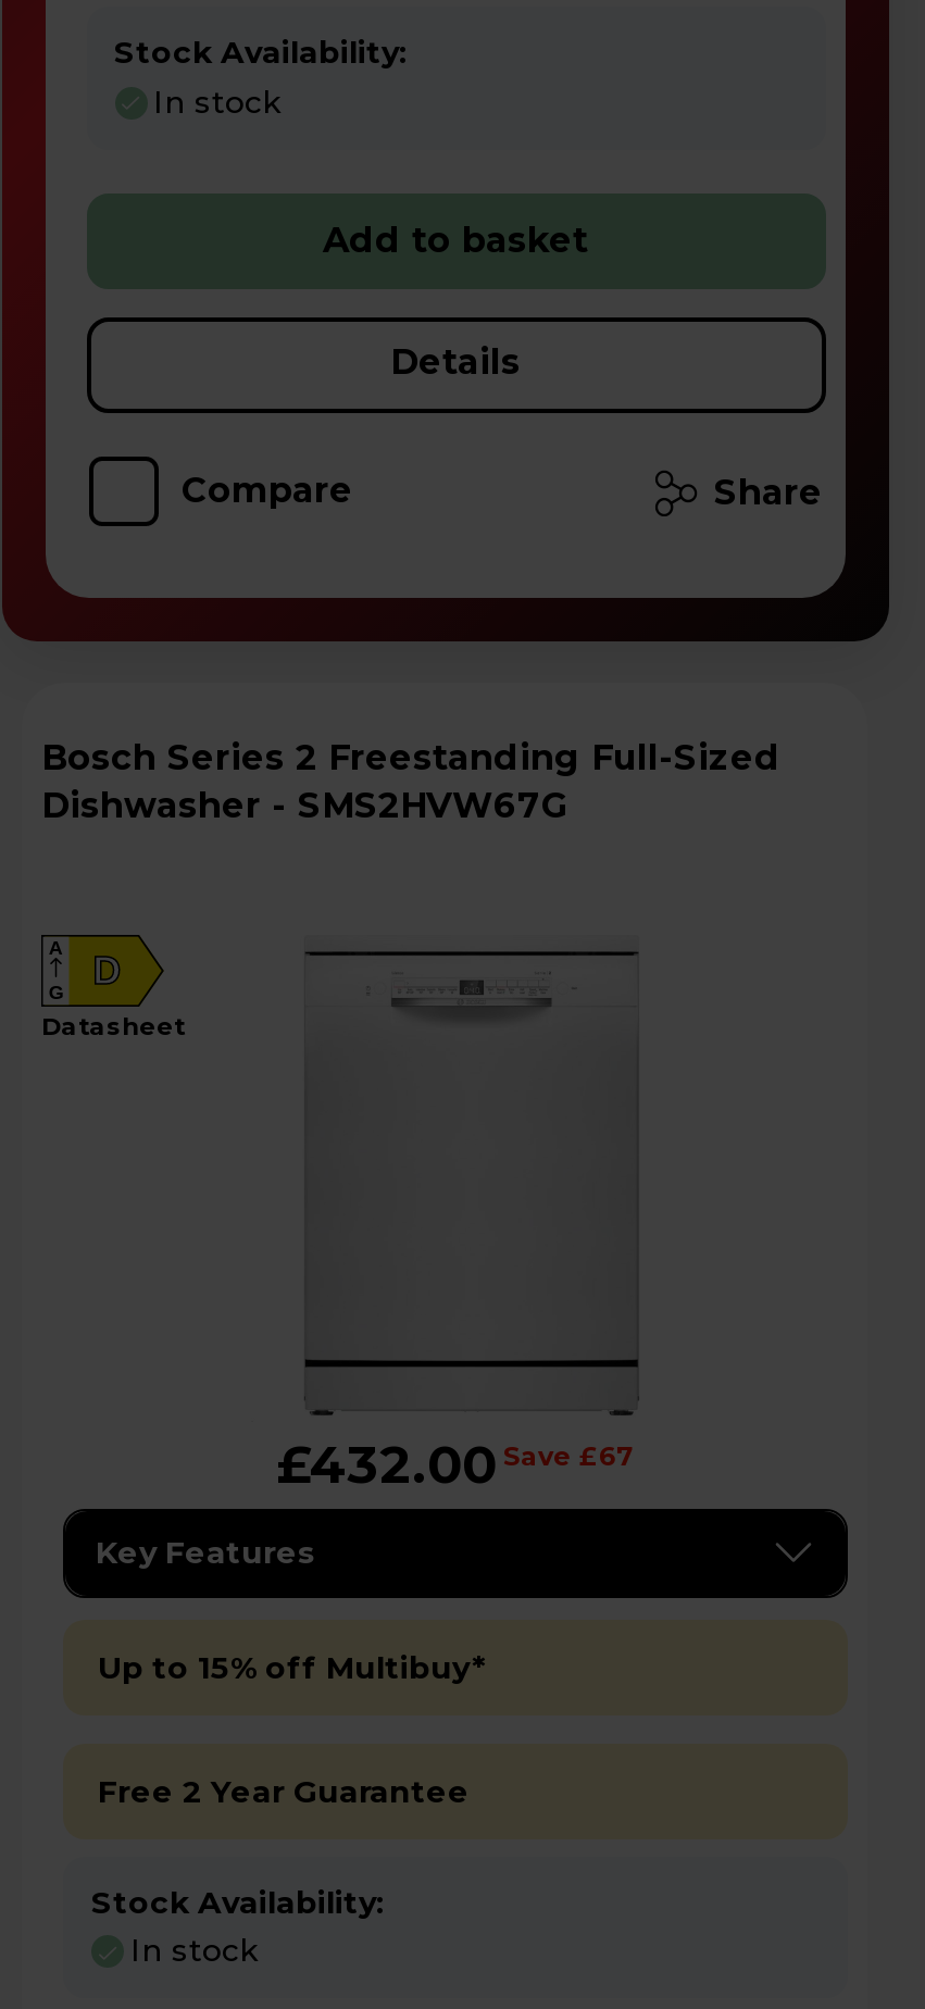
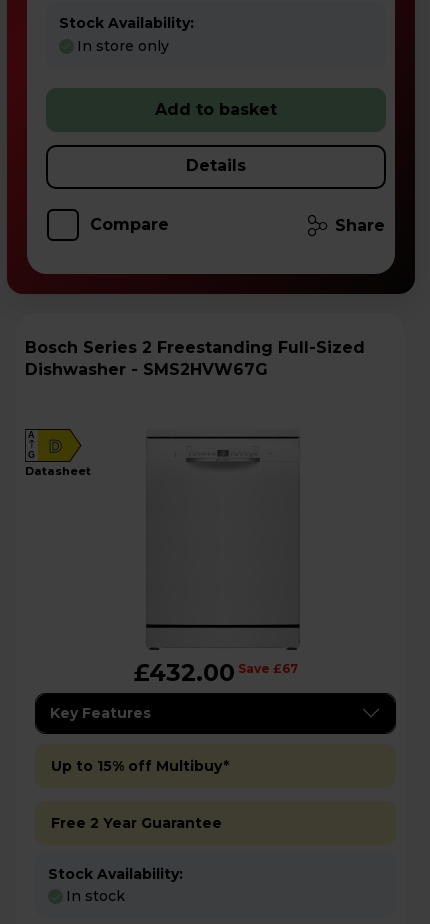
[153,82,282,121] In stock -> [76,36,168,54] In store only

